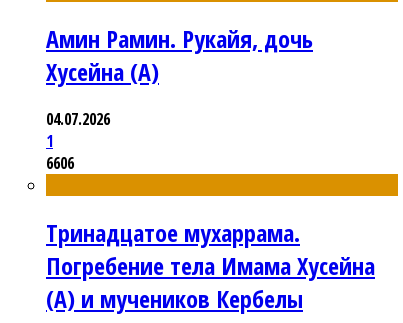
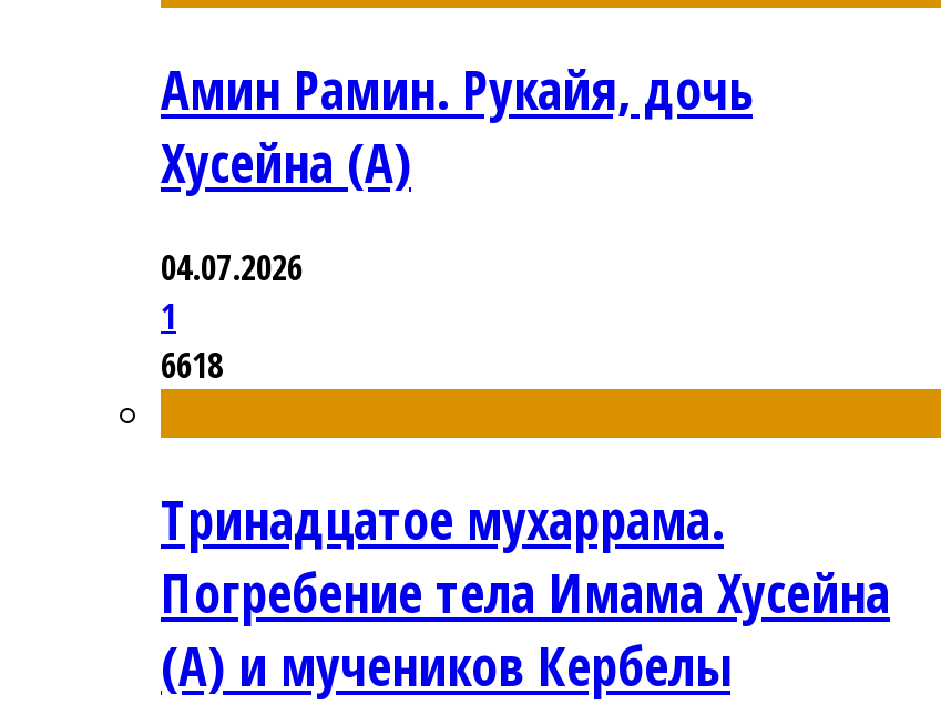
[46,152,74,174] 6606 -> [161,340,223,389] 6618

